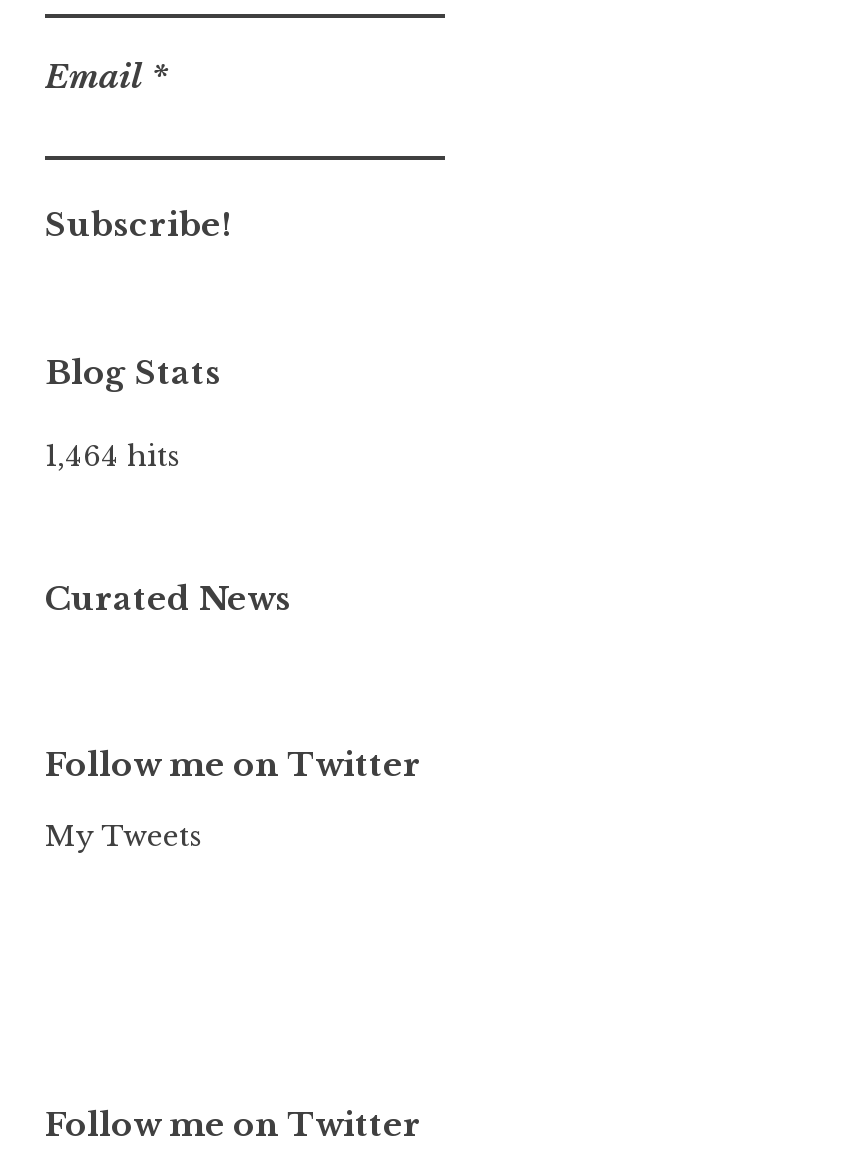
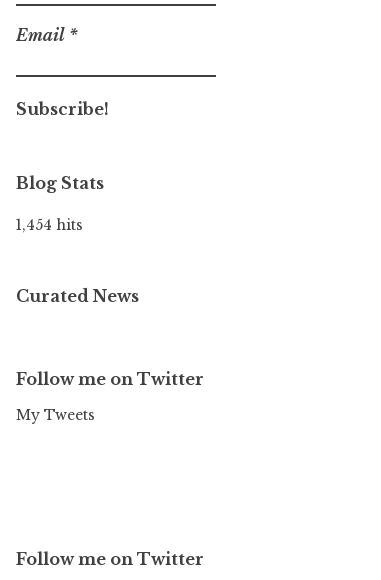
[45,438,181,474] 1,464 hits -> [16,216,83,234] 1,454 hits

